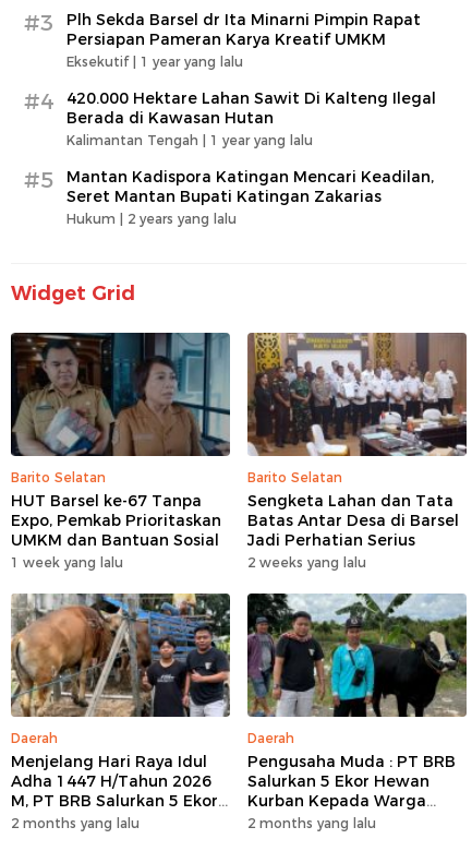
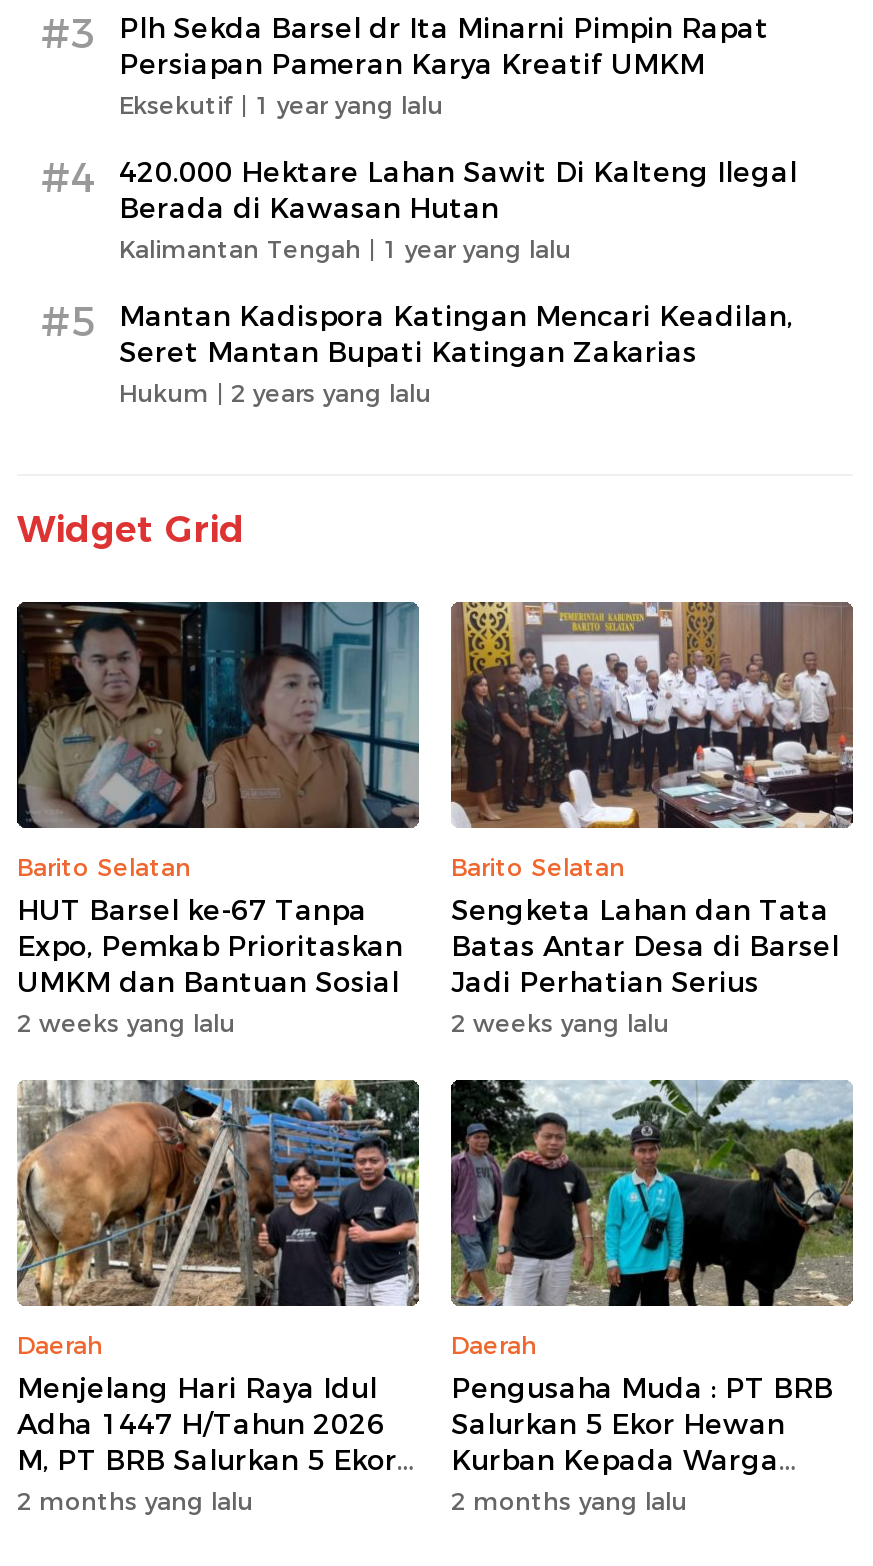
[11,554,123,570] 1 week yang lalu -> [17,1007,235,1037] 2 weeks yang lalu

